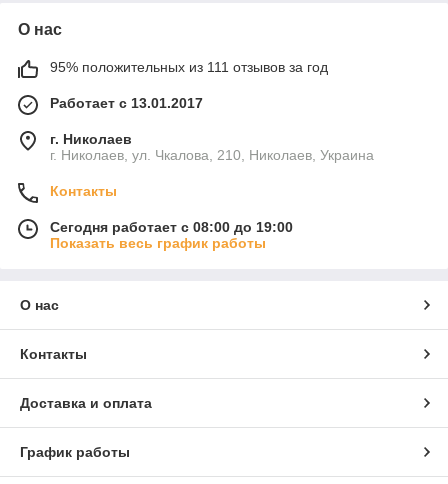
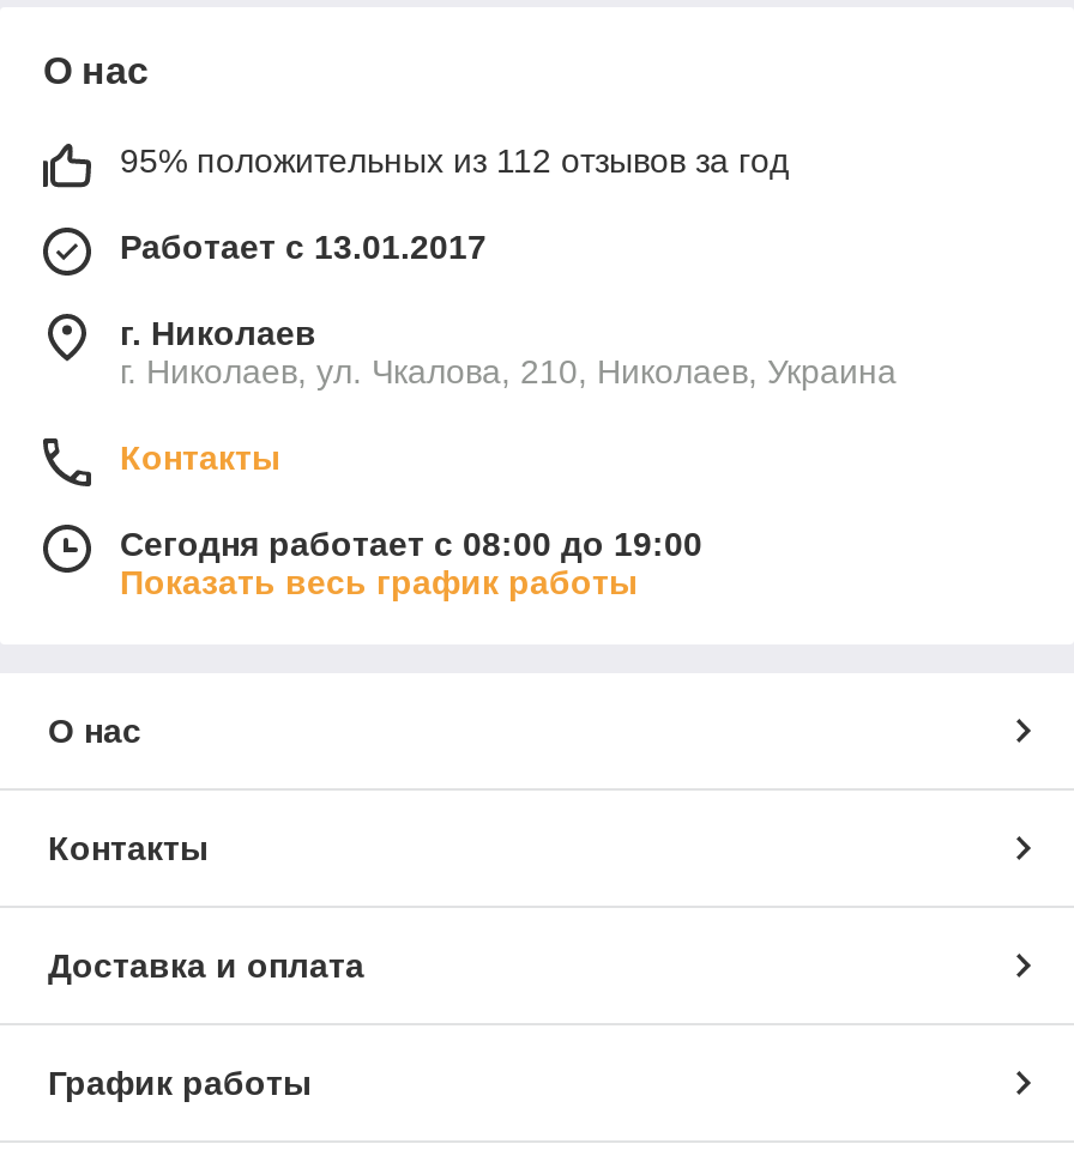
[50,59,328,75] 95% положительных из 111 отзывов за год -> [120,141,789,179] 95% положительных из 112 отзывов за год

